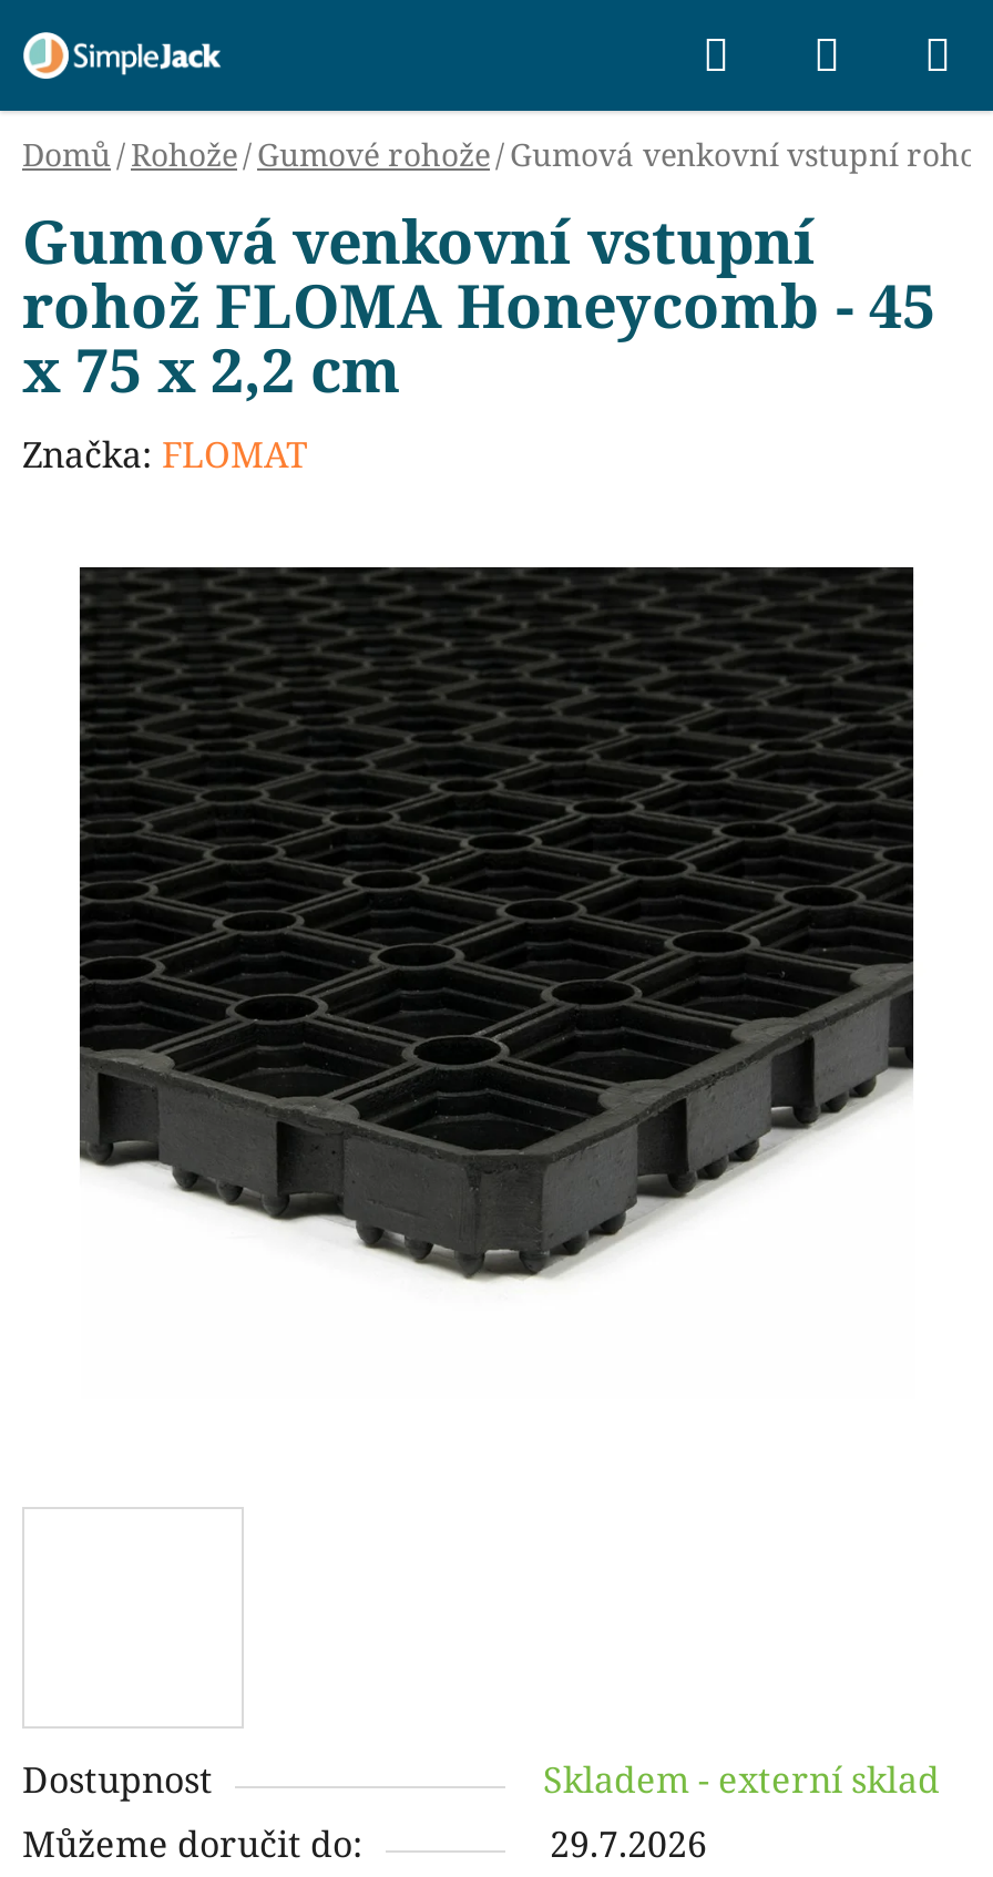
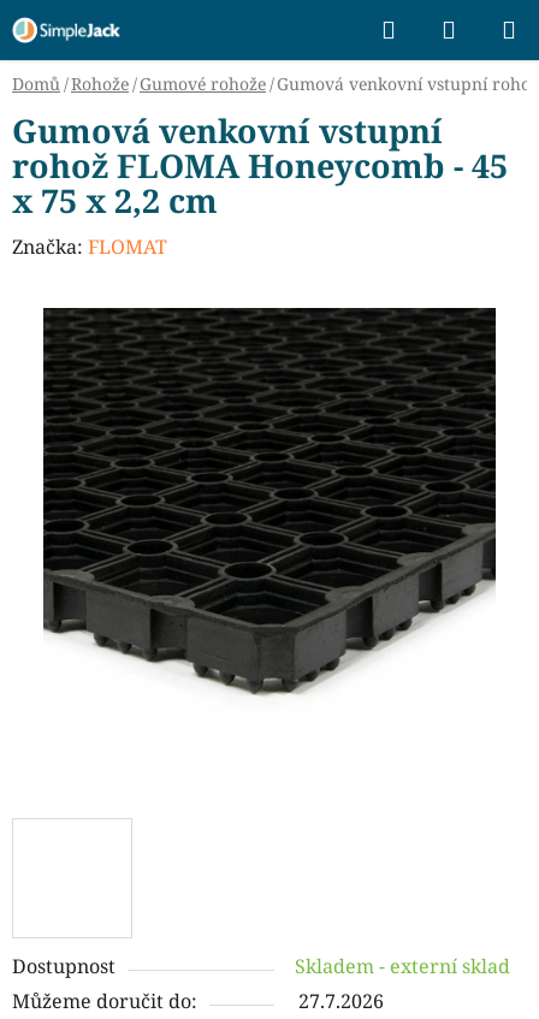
[550,1819,707,1868] 29.7.2026 -> [298,988,384,1014] 27.7.2026

